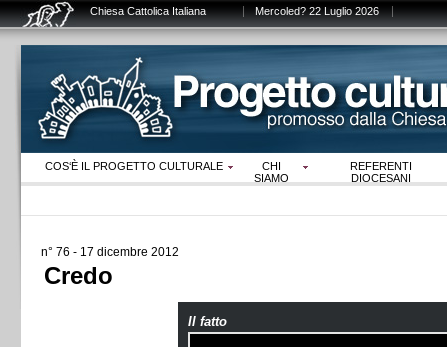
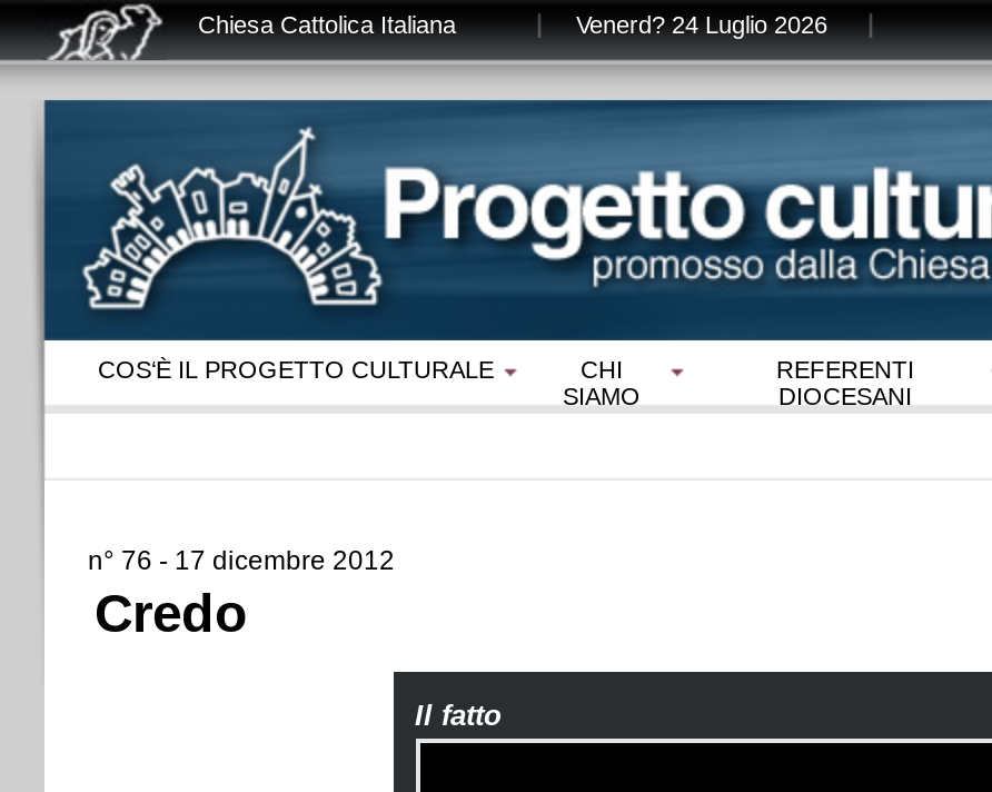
[254,5,378,17] Mercoled? 22 Luglio 2026 -> [576,11,827,38] Venerd? 24 Luglio 2026

